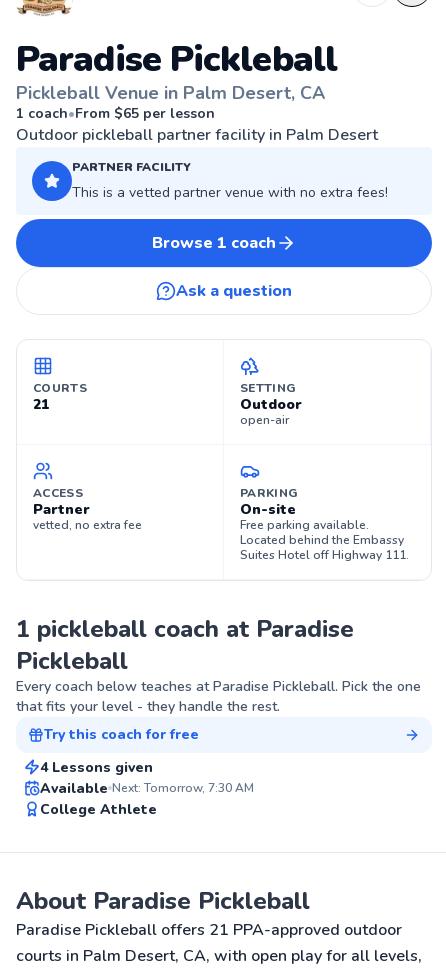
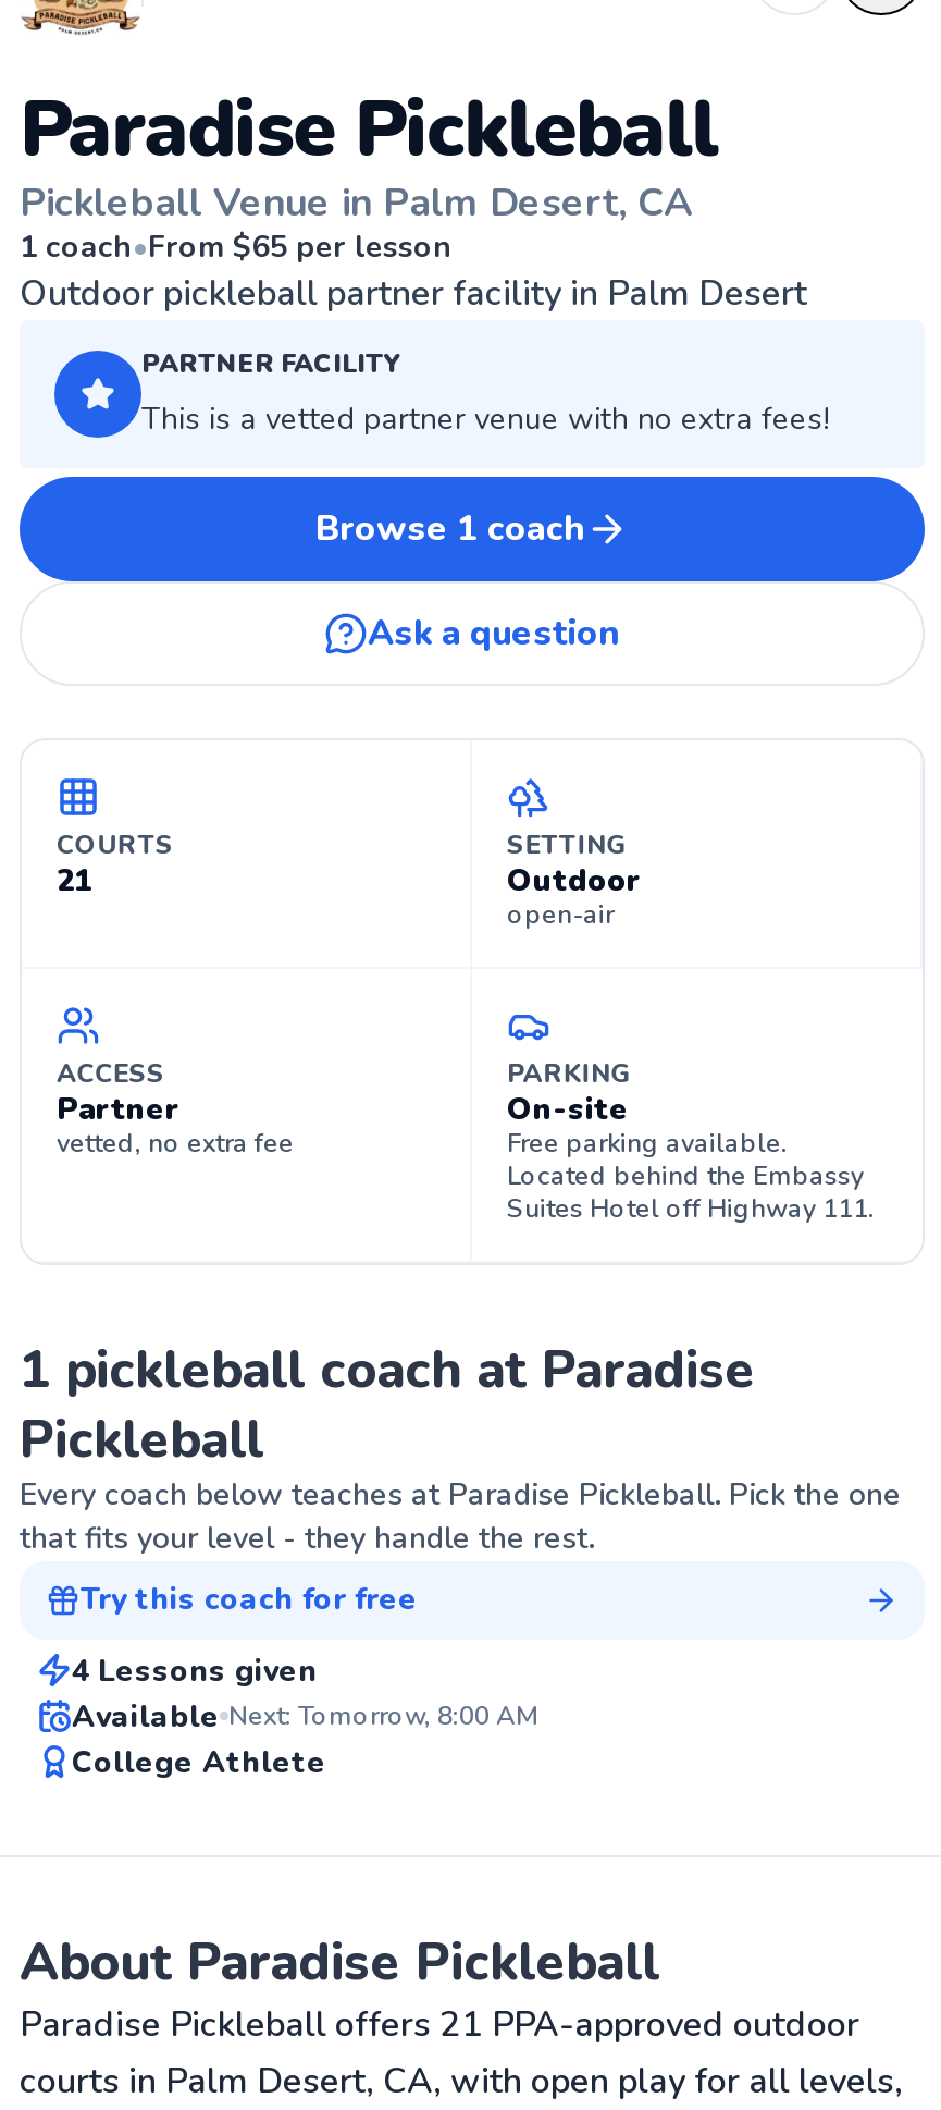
[40,778,254,797] Available Next: Tomorrow, 7:30 AM -> [72,1695,537,1737] Available Next: Tomorrow, 8:00 AM

